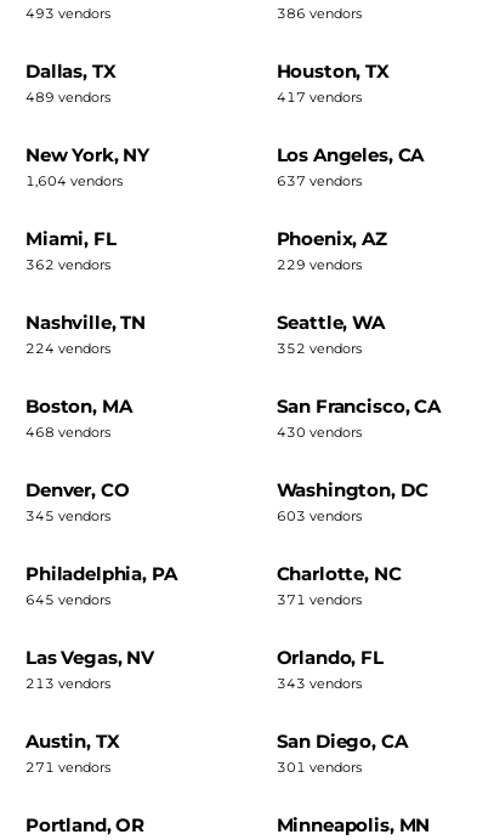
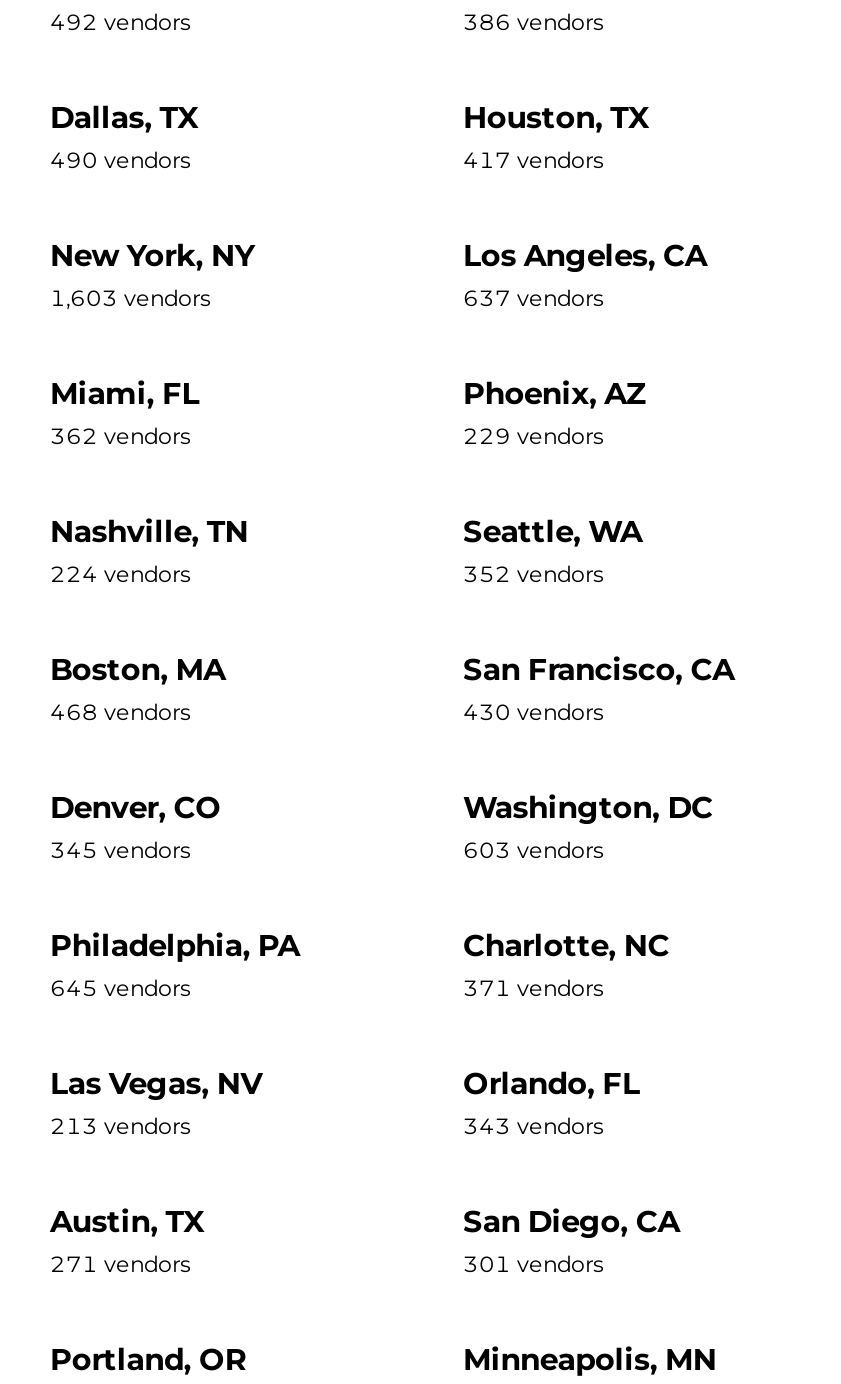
[25,5,110,22] 493 vendors -> [50,8,190,36] 492 vendors
[25,89,110,106] 489 vendors -> [50,146,190,174] 490 vendors
[25,172,123,189] 1,604 vendors -> [50,284,210,312] 1,603 vendors

